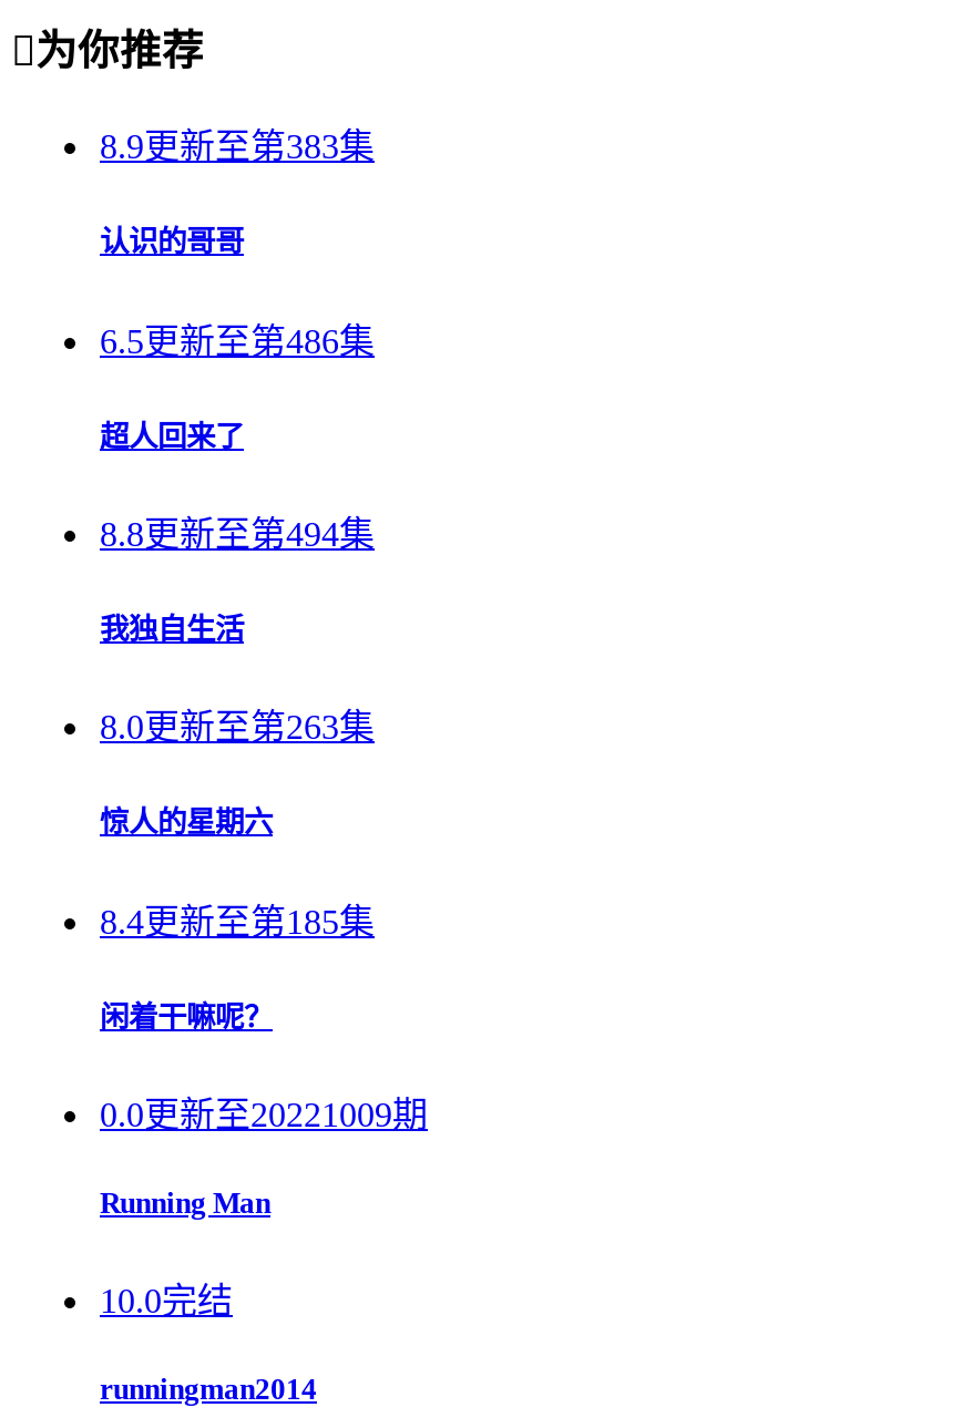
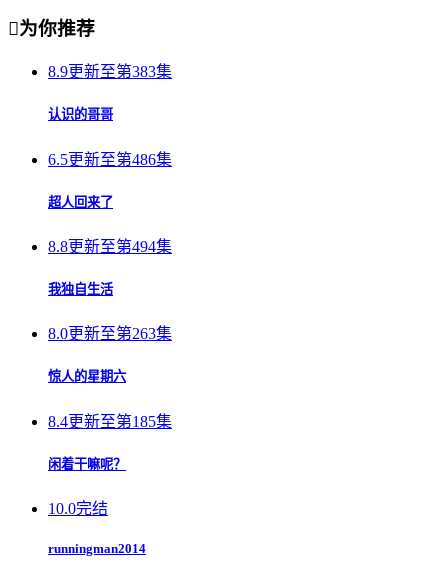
[100,1096,428,1220] 0.0更新至20221009期 | Running Man -> none

